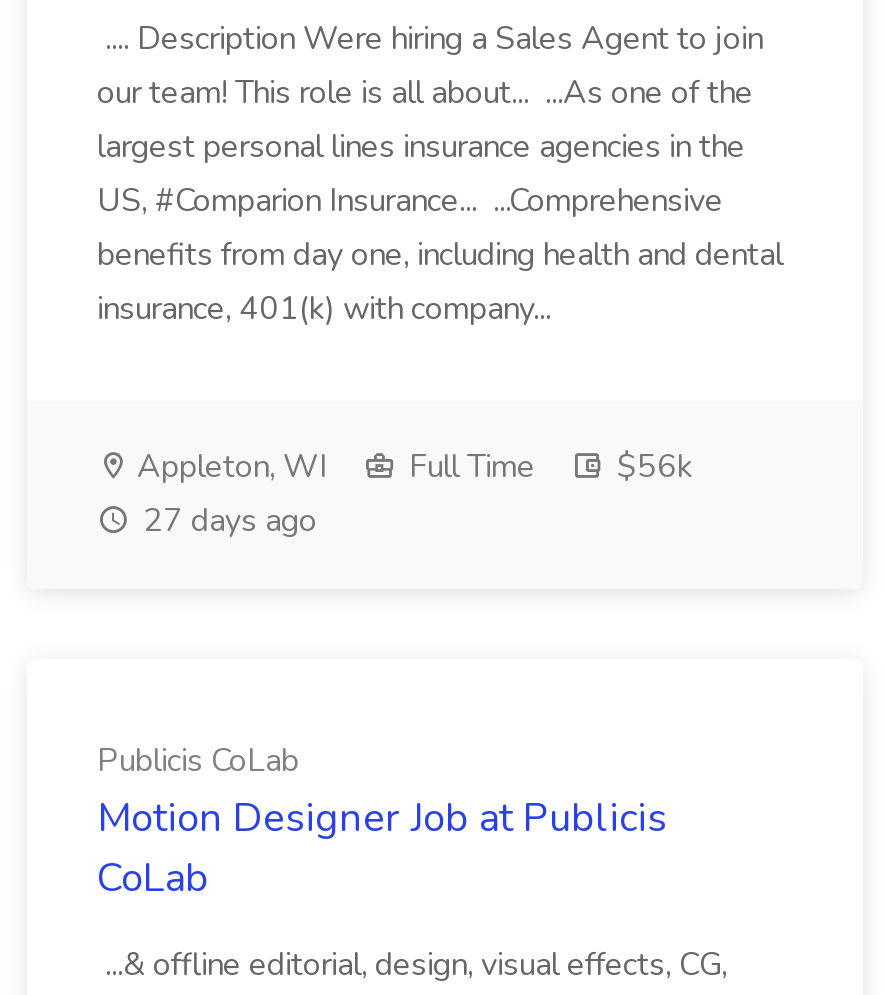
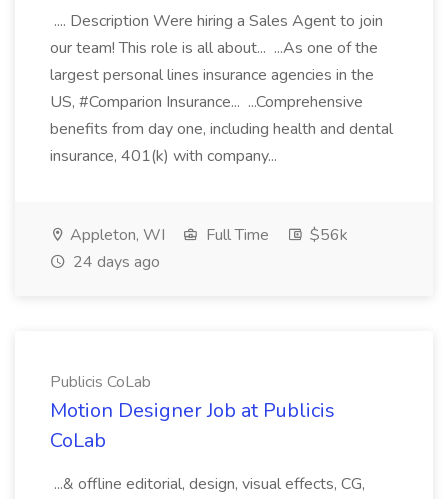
[135,499,317,543] 27 days ago -> [69,251,160,273] 24 days ago

